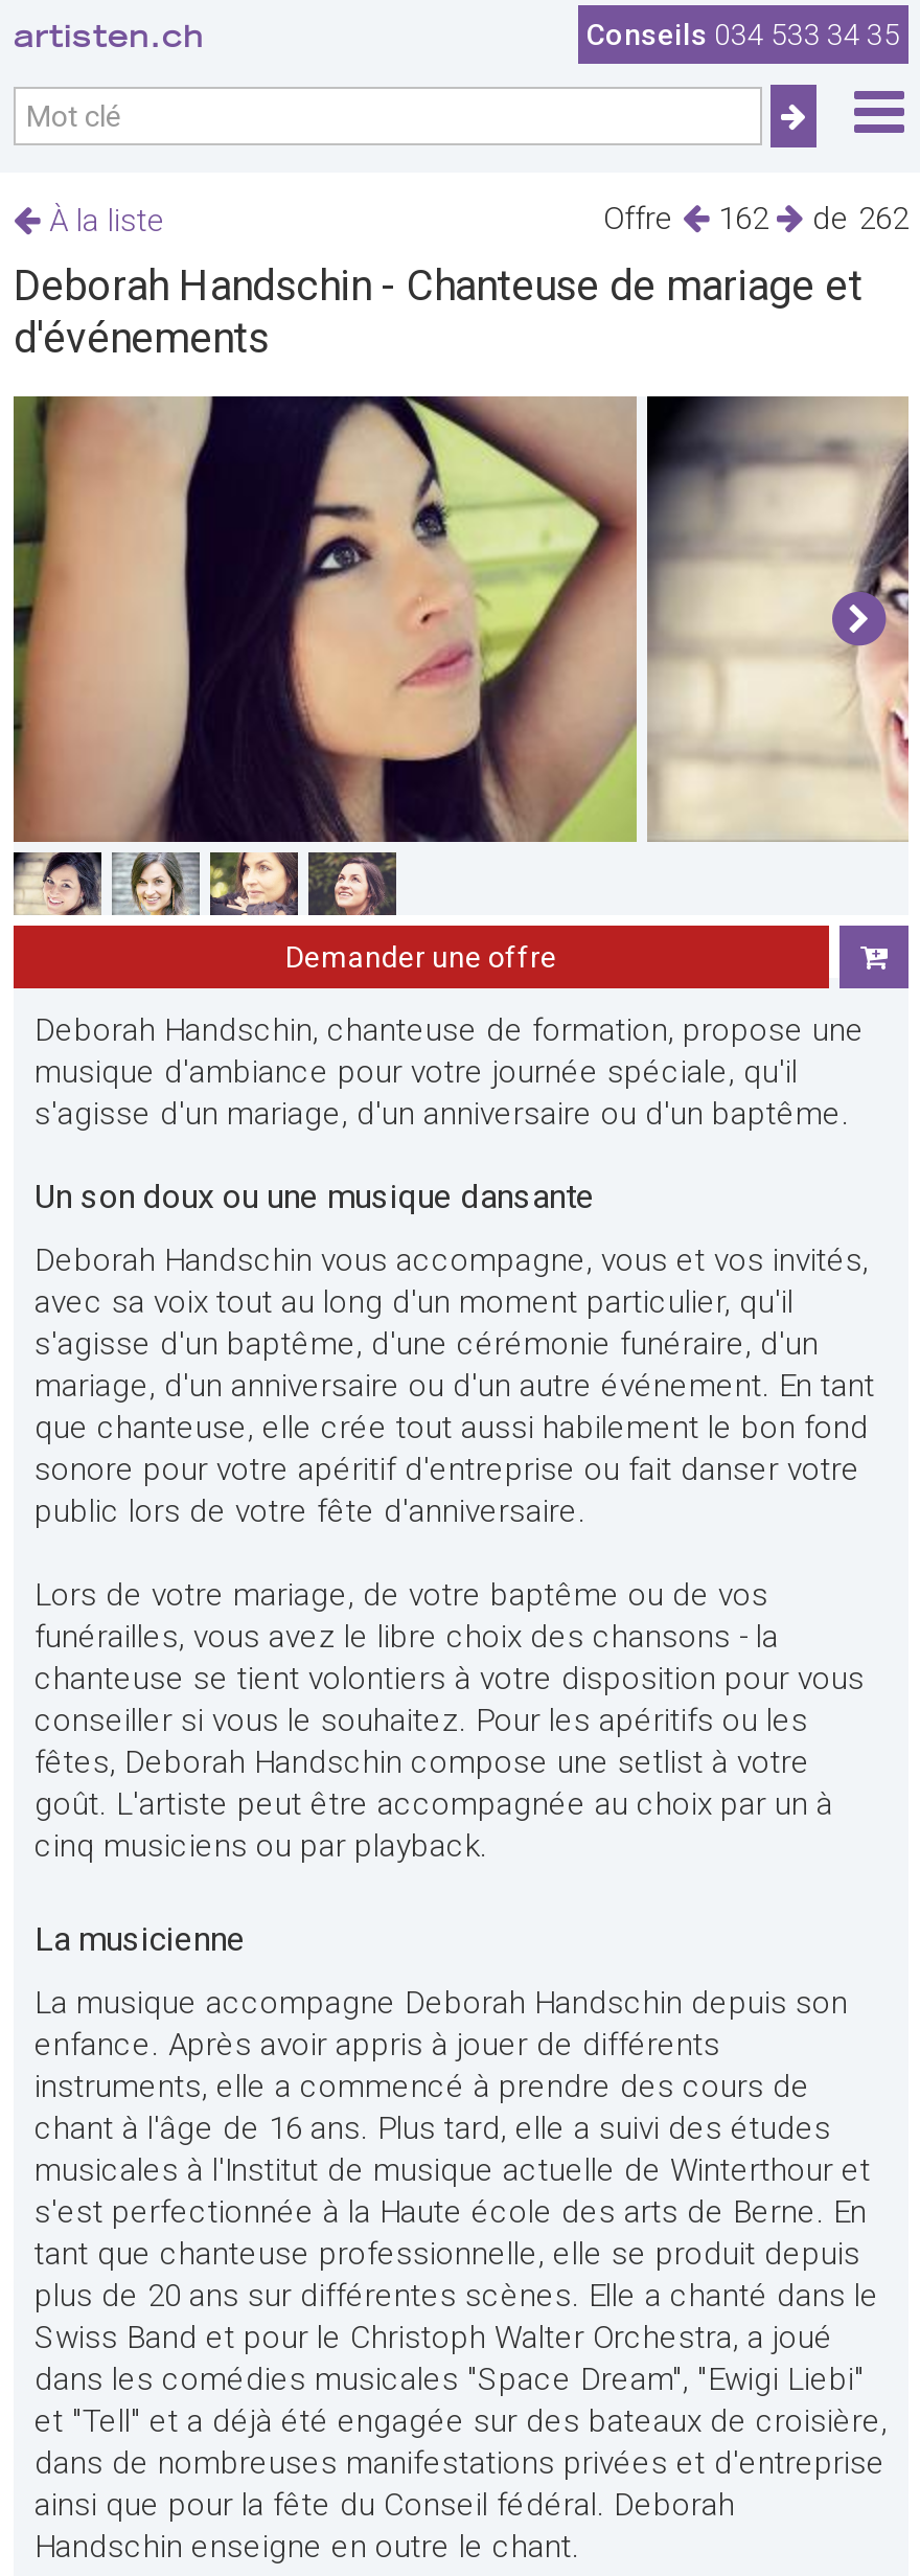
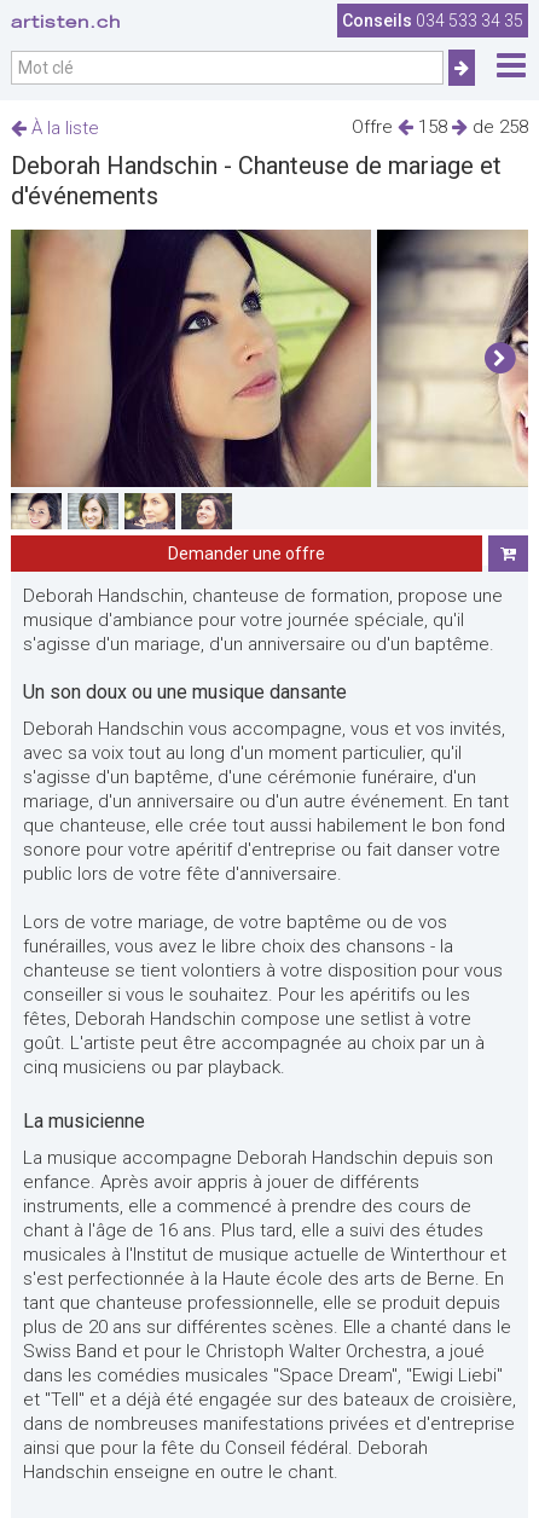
[718,200,777,237] 162 -> [418,116,452,138] 158
[812,200,908,237] de 262 -> [473,116,528,138] de 258

